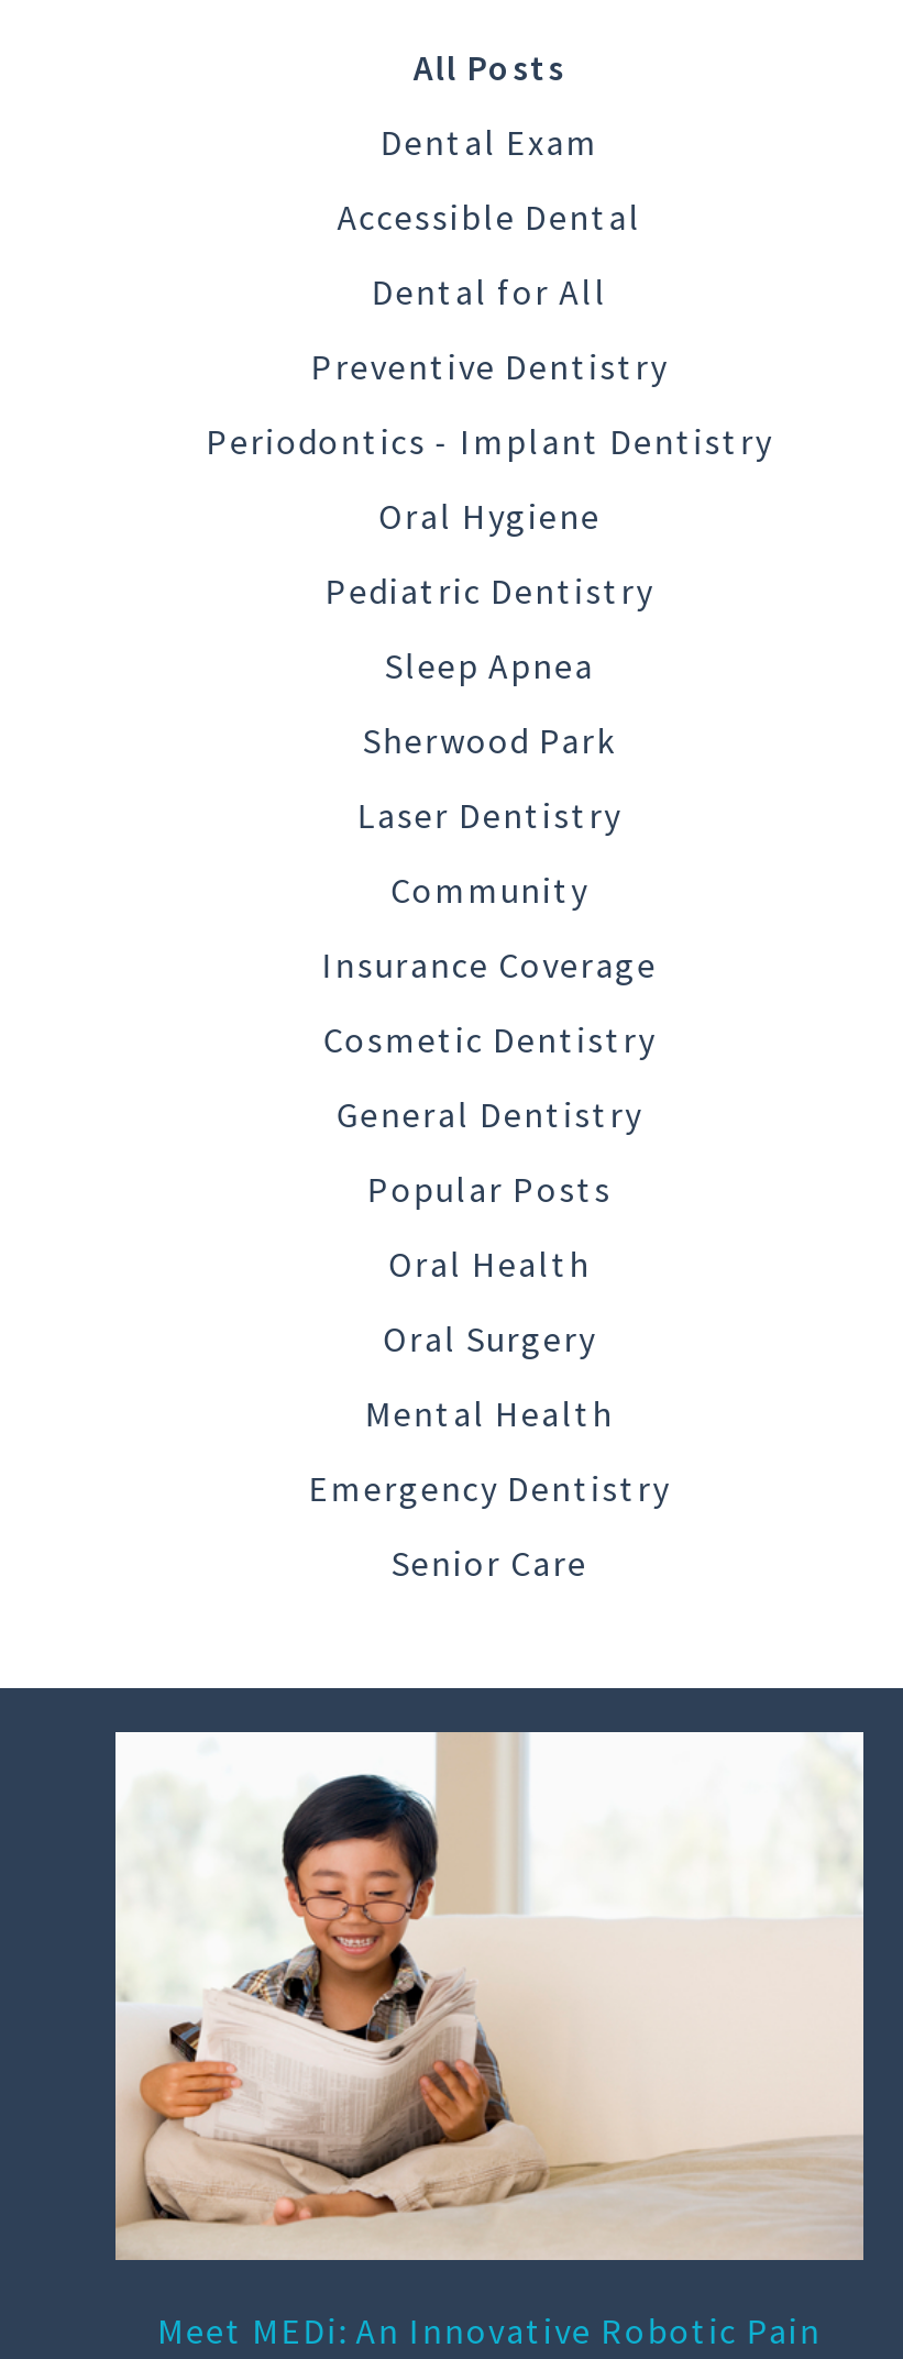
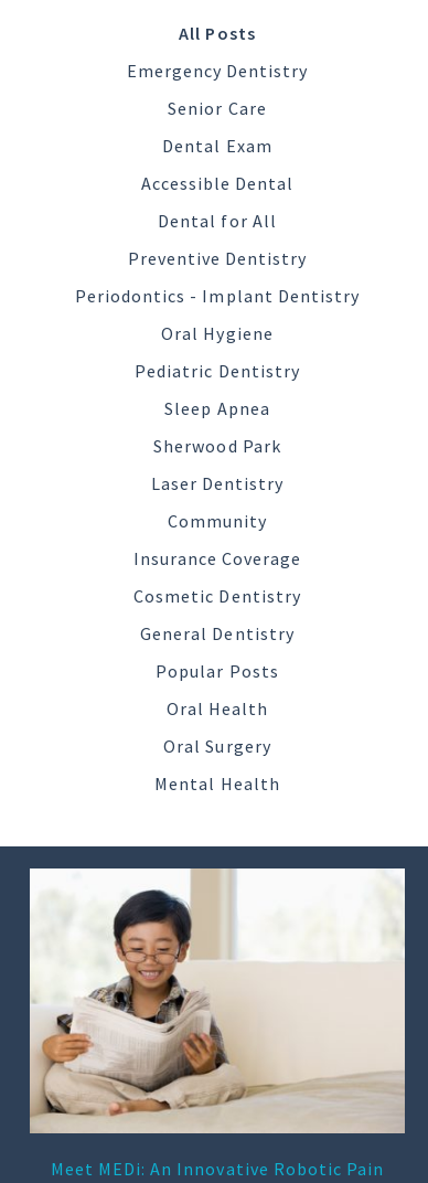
moved [206,120,773,1435] -> [75,135,359,795]: Dental Exam | Accessible Dental | Dental for All | ... | Oral Surgery | Mental Health
moved [309,1466,670,1585] -> [127,60,308,119]: Emergency Dentistry | Senior Care

